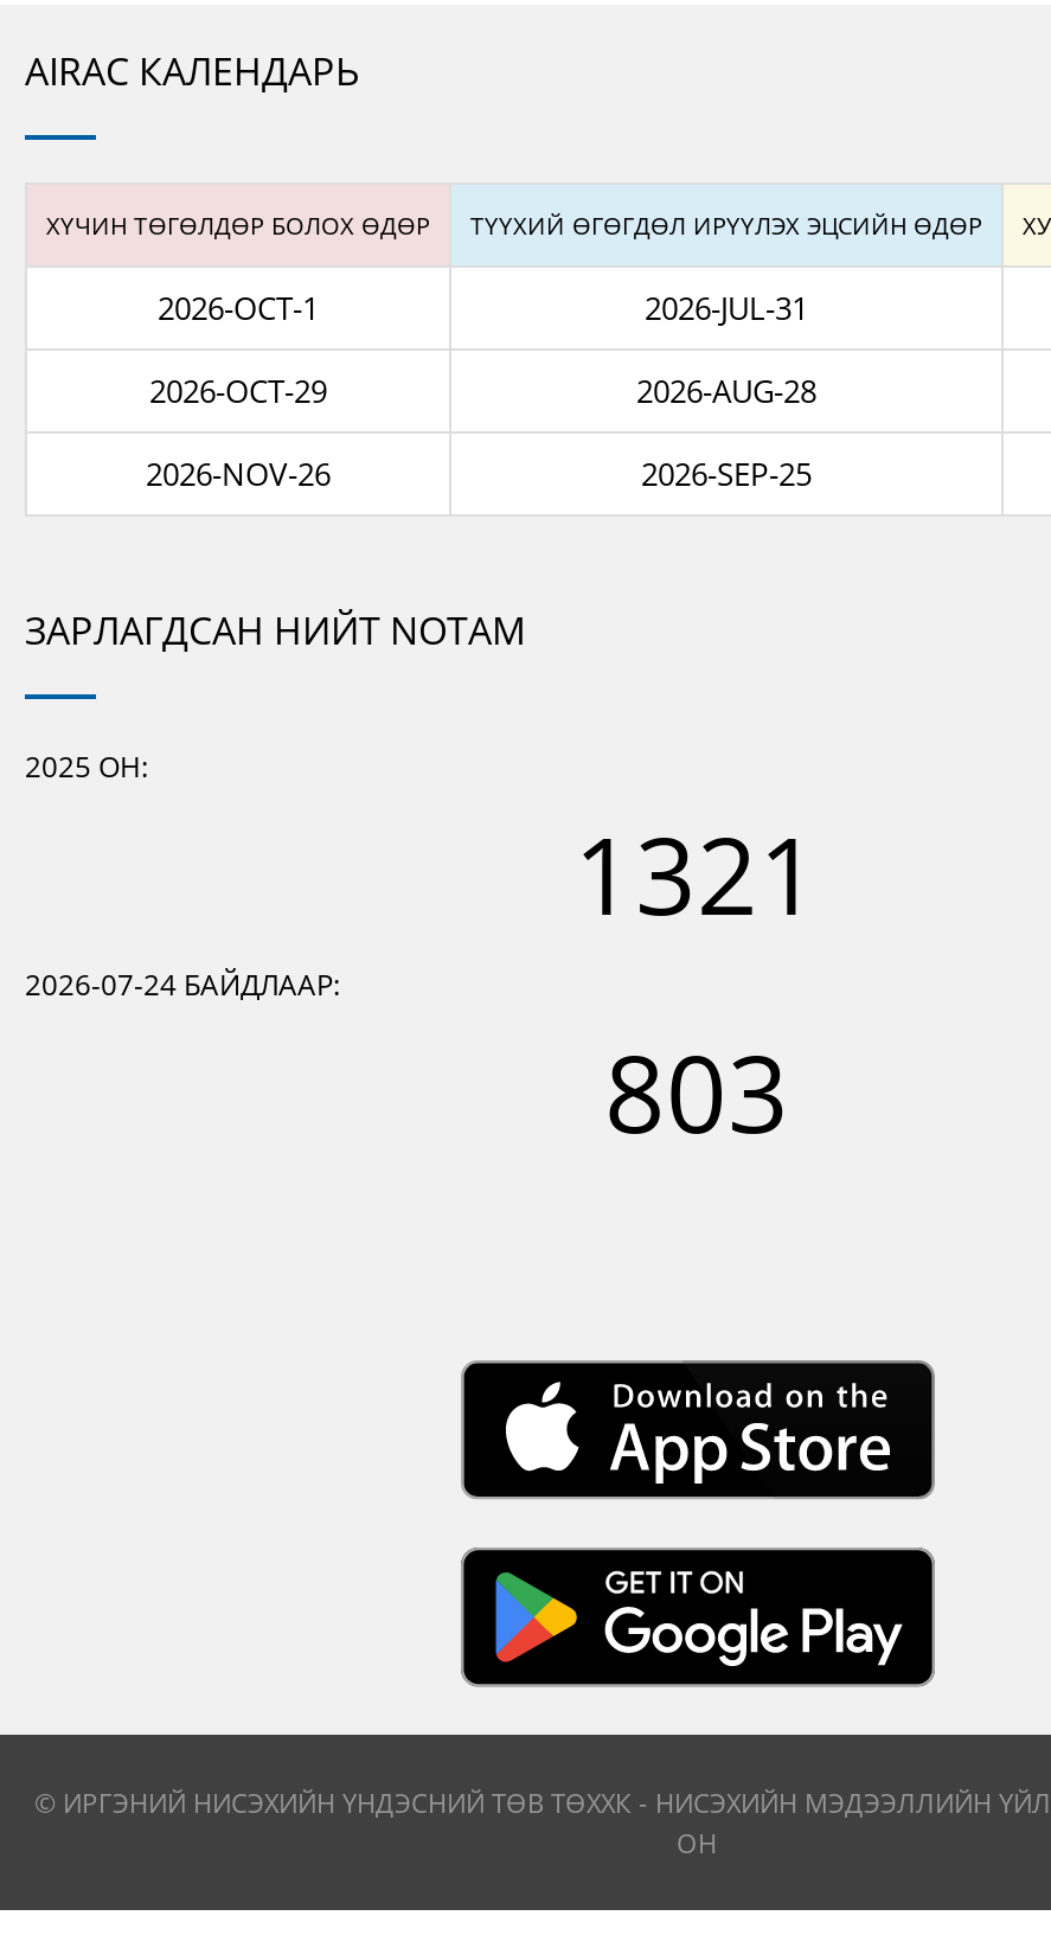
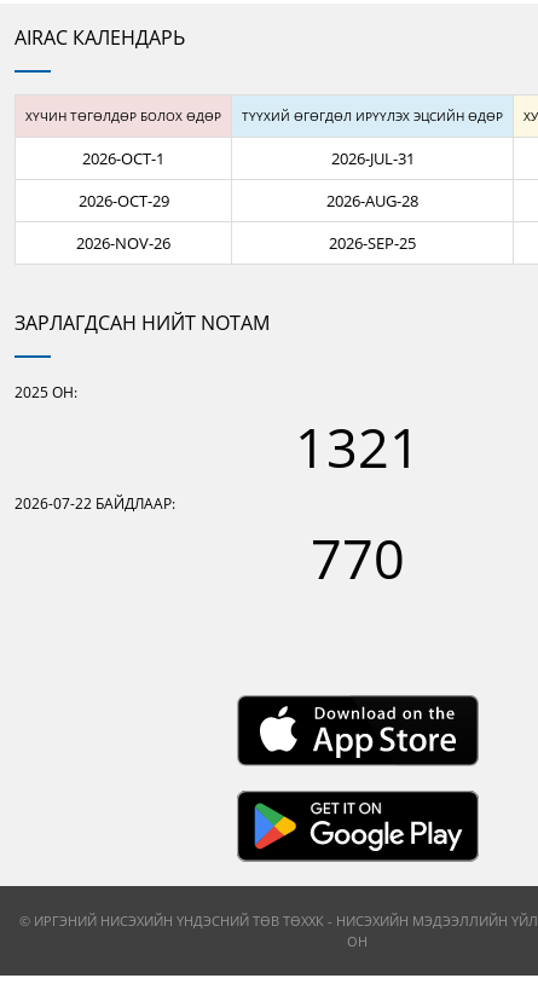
[25,965,340,1005] 2026-07-24 БАЙДЛААР: -> [15,493,175,514] 2026-07-22 БАЙДЛААР:
[604,1019,789,1164] 803 -> [310,521,404,595] 770

